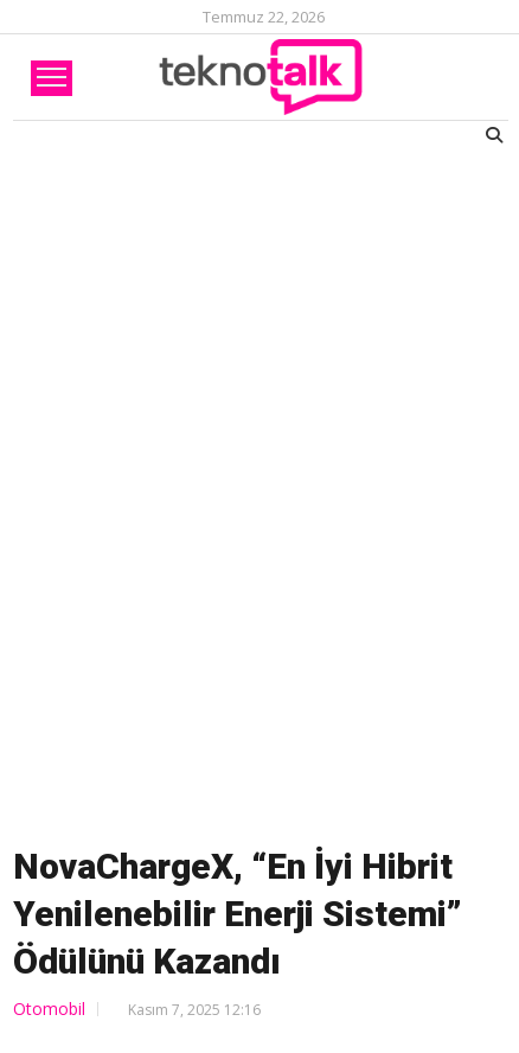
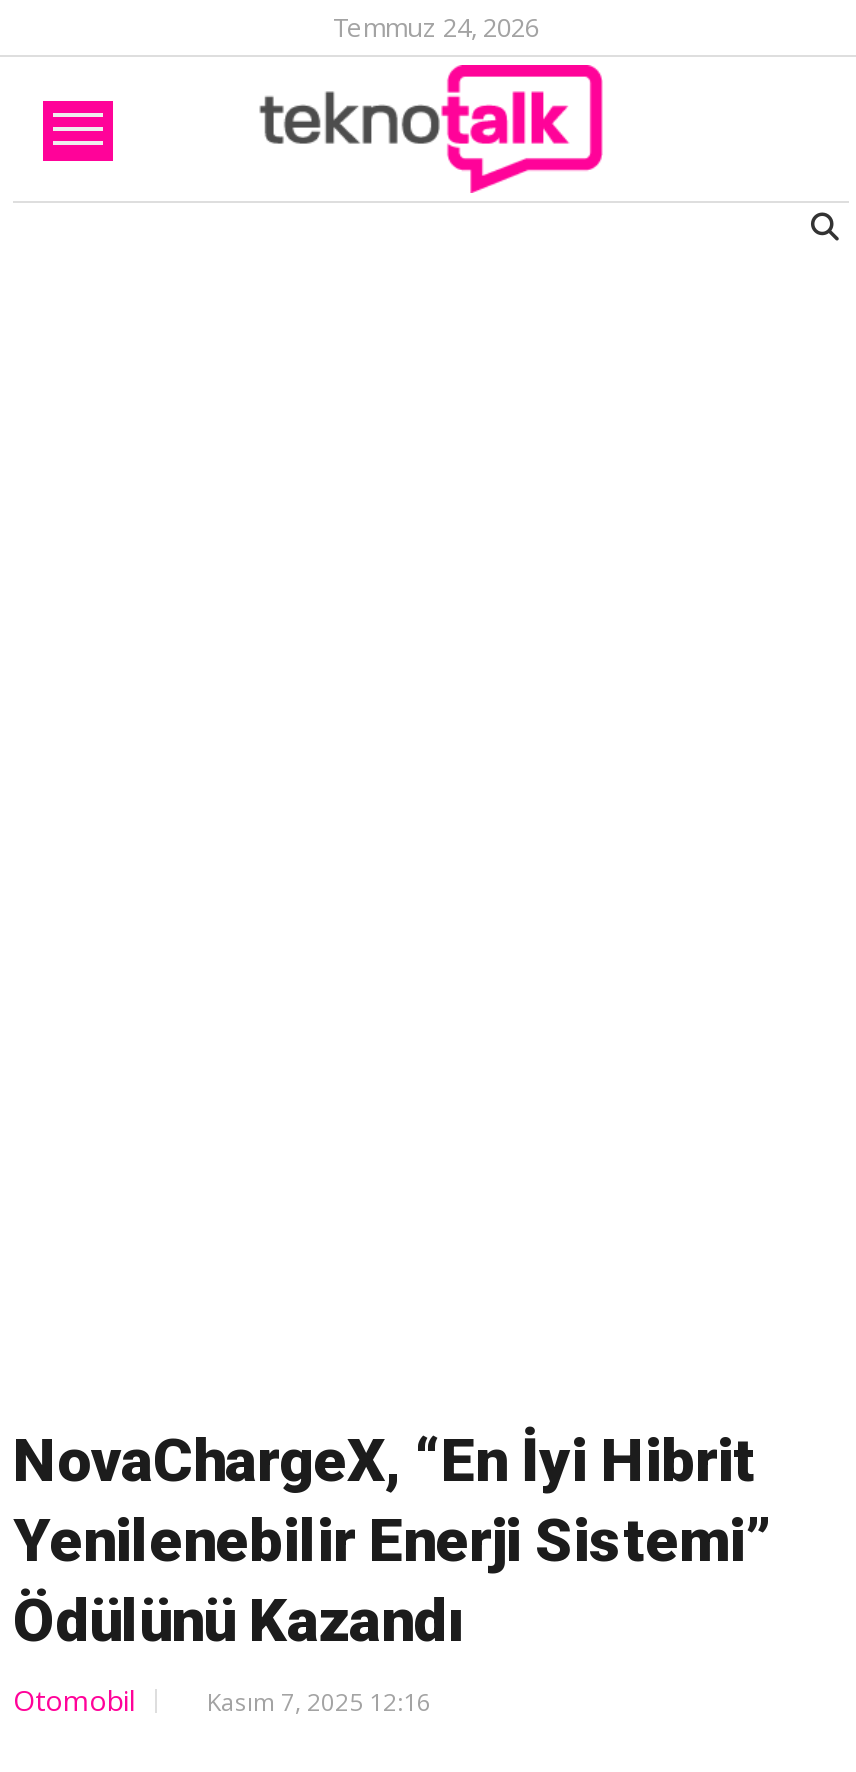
[203,6,325,27] Temmuz 22, 2026 -> [333,9,539,45] Temmuz 24, 2026

